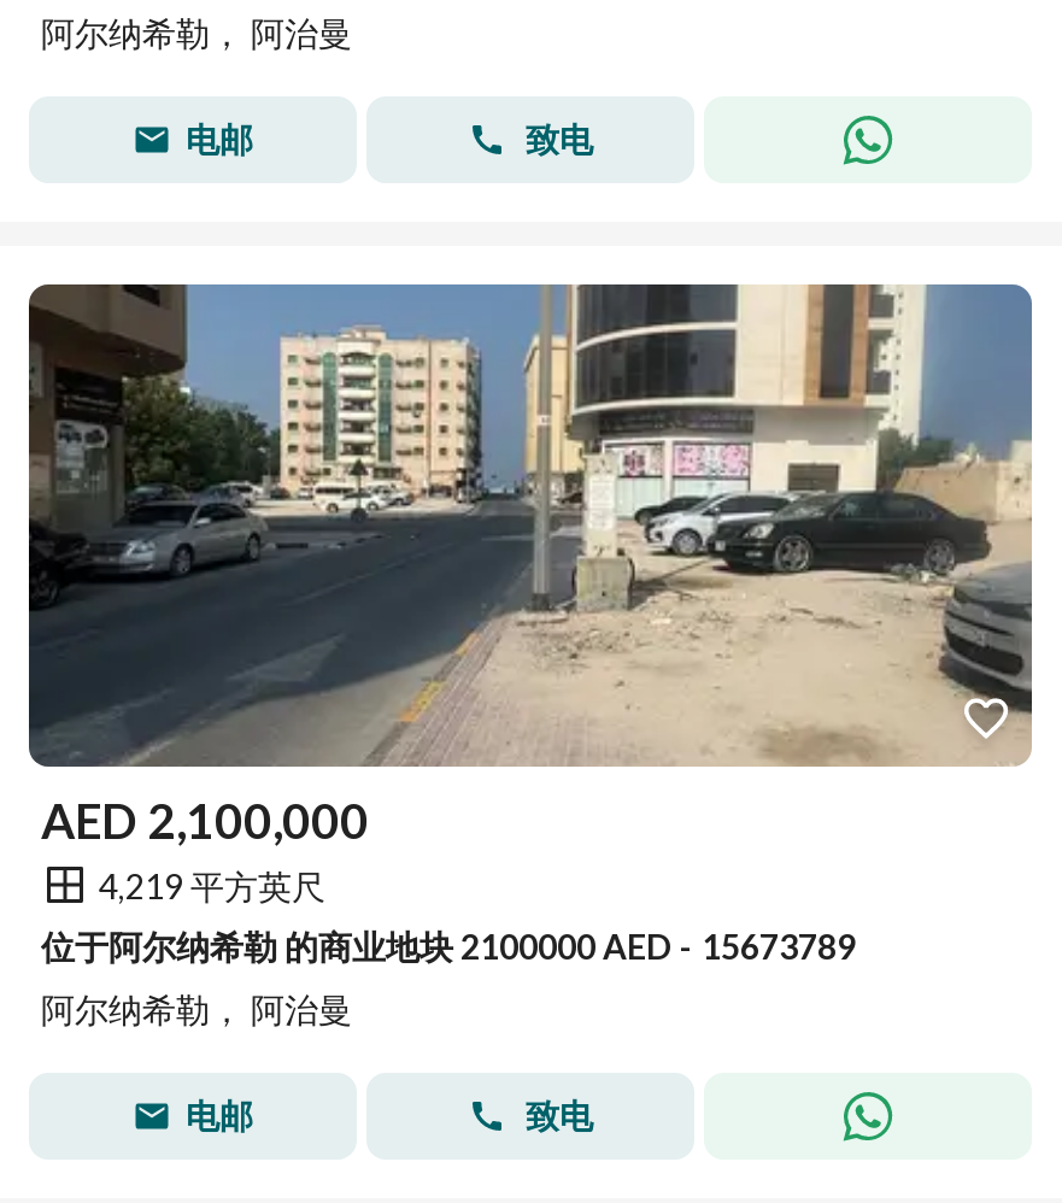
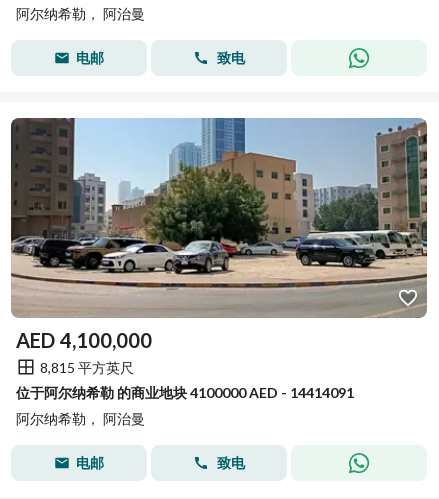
[27,282,1034,849] [image] | AED 2,100,000 -> [10,118,428,352] [image] | AED 4,100,000
[99,864,325,905] 4,219 平方英尺 -> [40,358,134,375] 8,815 平方英尺
[41,926,856,967] 位于阿尔纳希勒 的商业地块 2100000 AED - 15673789 -> [16,384,354,401] 位于阿尔纳希勒 的商业地块 4100000 AED - 14414091

